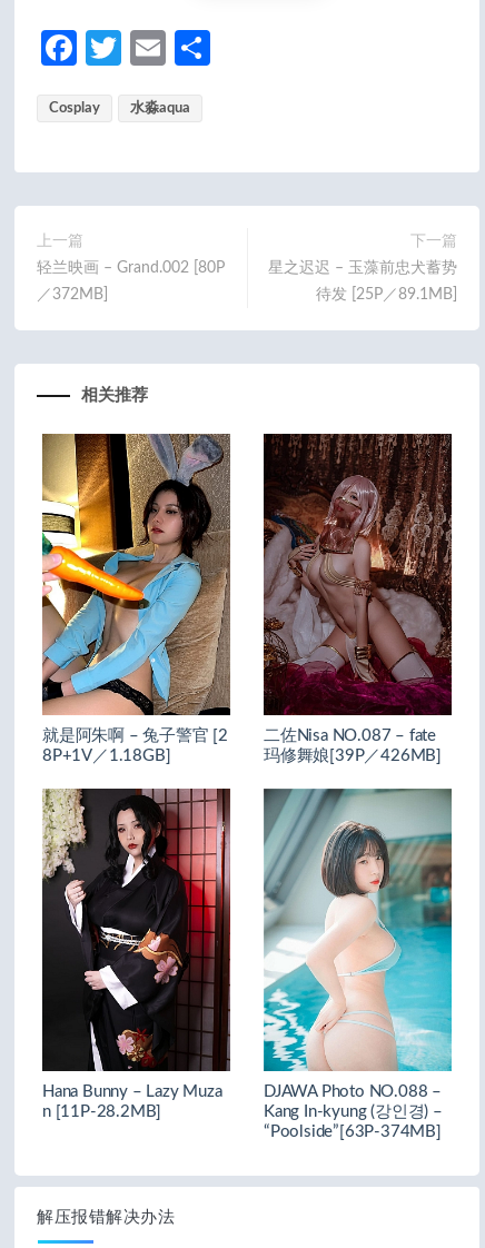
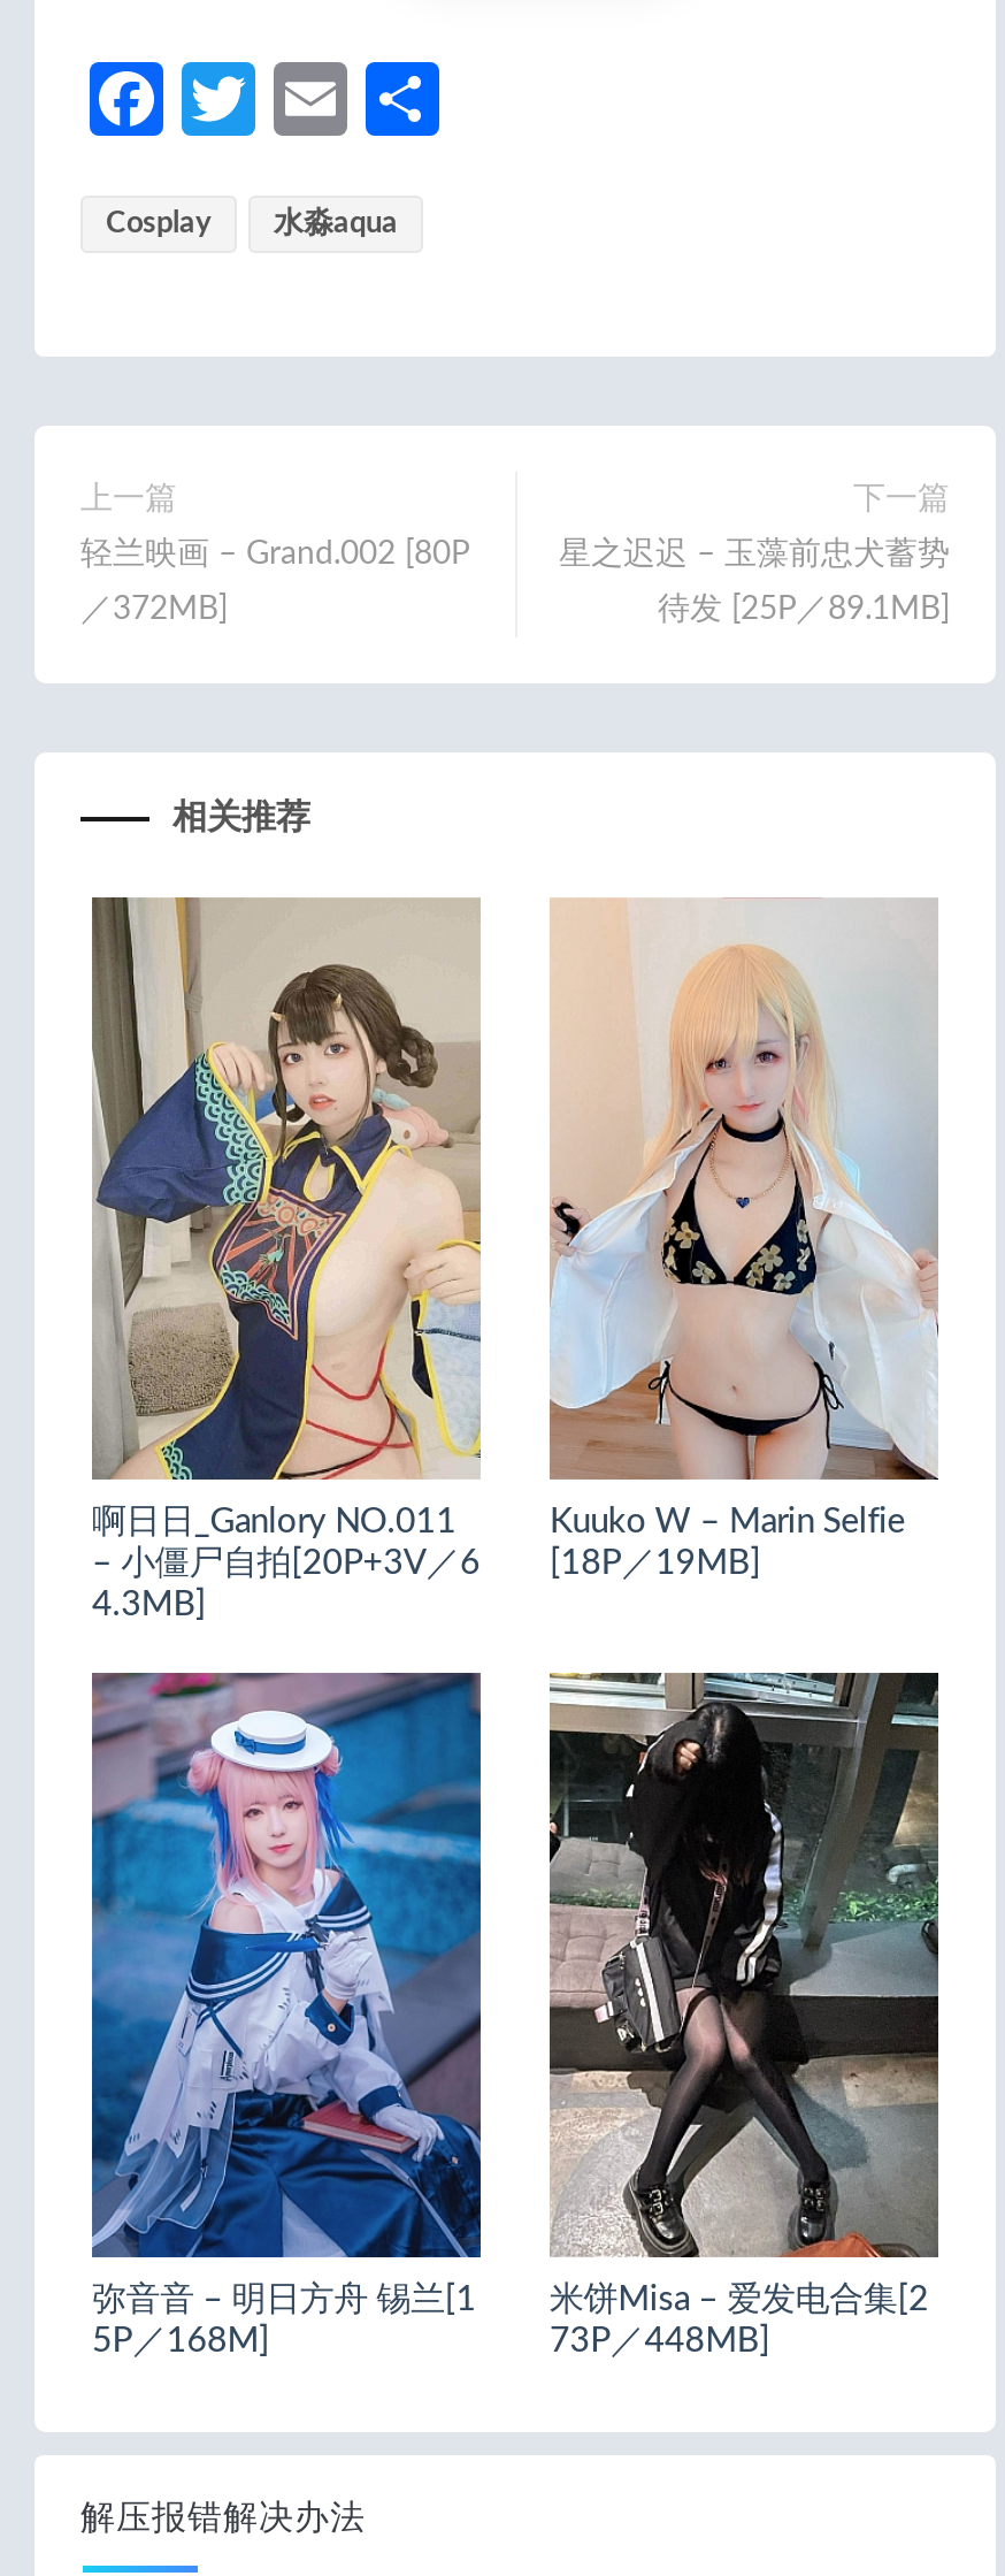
[42,433,231,765] [image] | 就是阿朱啊 – 兔子警官 [2 | 8P+1V／1.18GB] -> [90,895,481,1623] [image] | 啊日日_Ganlory NO.011 | – 小僵尸自拍[20P+3V／6 | 4.3MB]
[263,433,453,765] [image] | 二佐Nisa NO.087 – fate | 玛修舞娘[39P／426MB] -> [547,897,938,1582] [image] | Kuuko W – Marin Selfie | [18P／19MB]
[41,788,231,1120] [image] | Hana Bunny – Lazy Muza | n [11P-28.2MB] -> [90,1631,483,2358] [image] | 弥音音 – 明日方舟 锡兰[1 | 5P／168M]
[263,788,453,1140] [image] | DJAWA Photo NO.088 – | Kang In-kyung (강인경) – | “Poolside”[63P-374MB] -> [547,1631,941,2358] [image] | 米饼Misa – 爱发电合集[2 | 73P／448MB]

